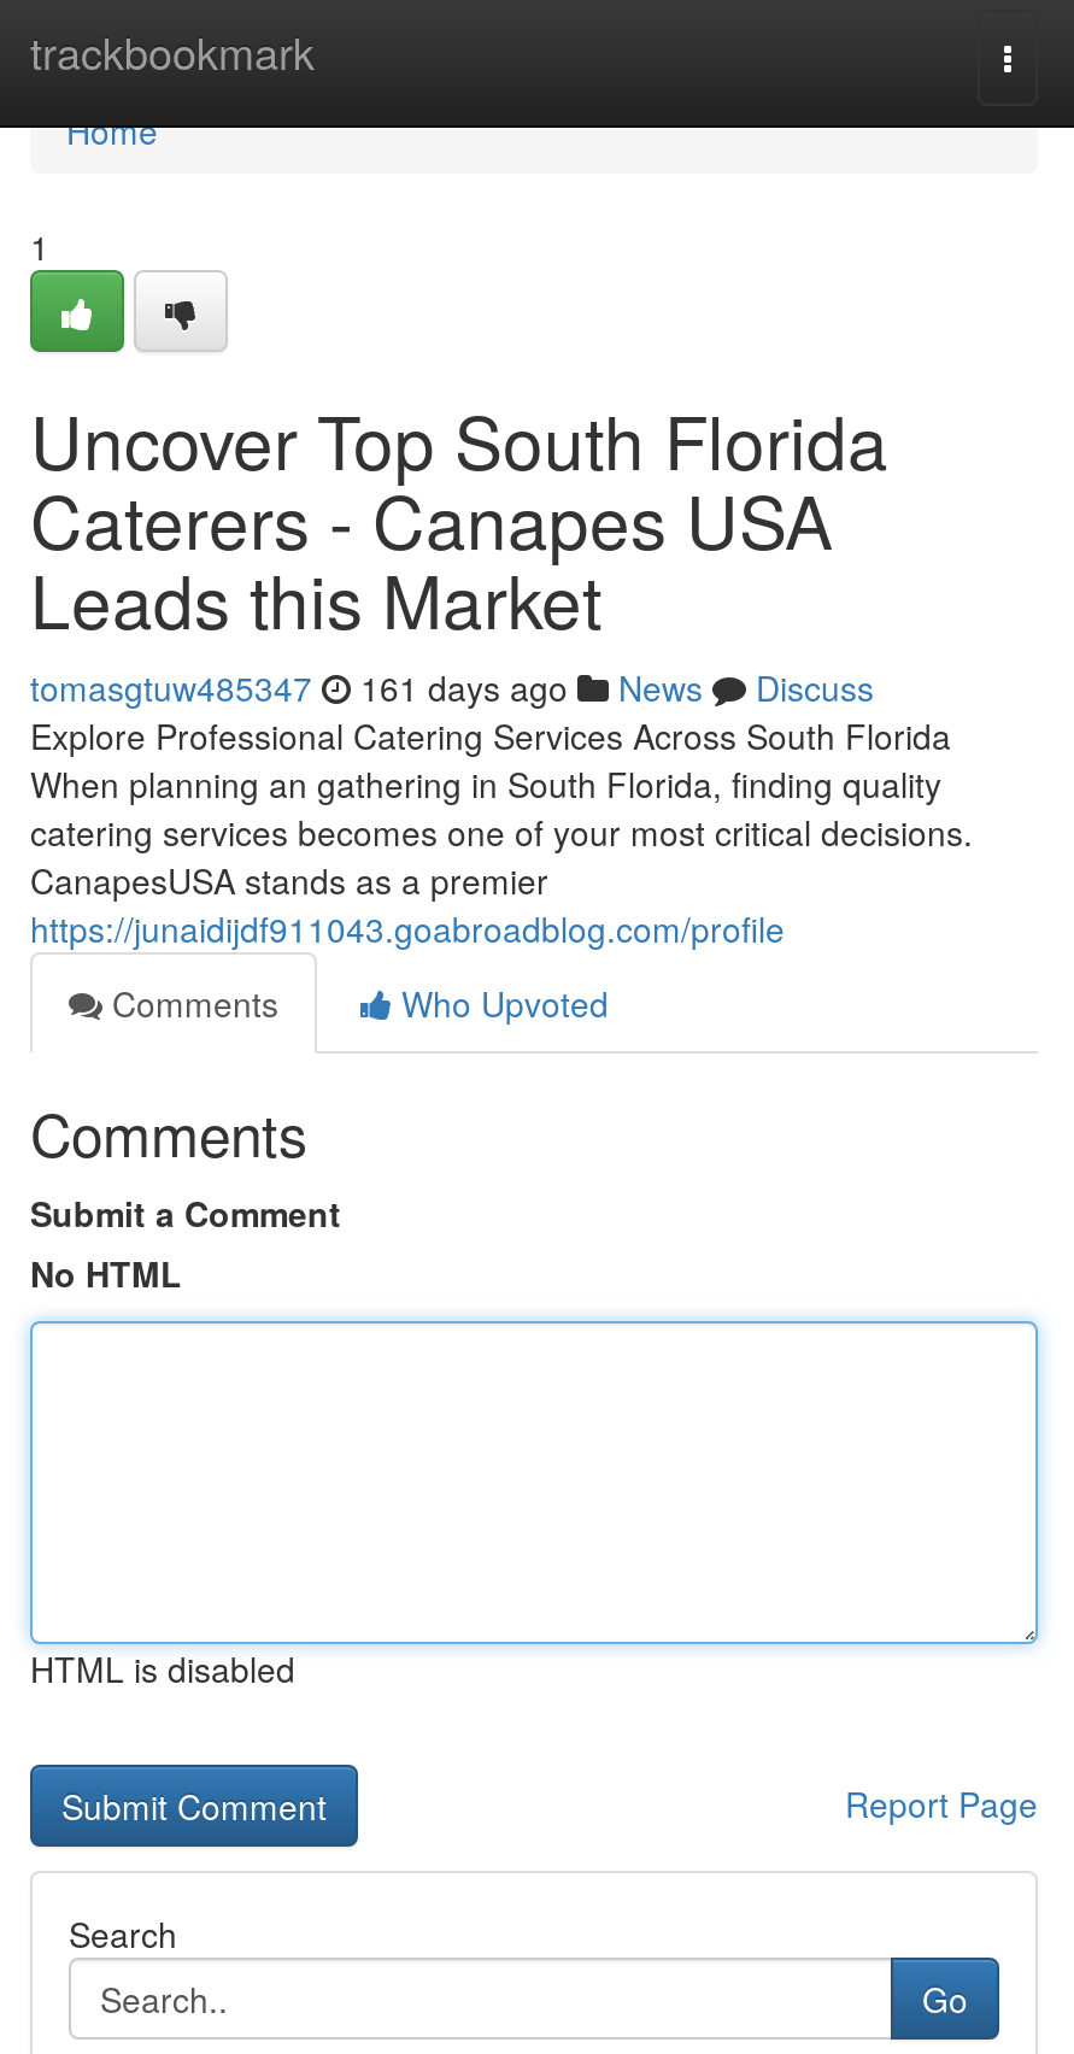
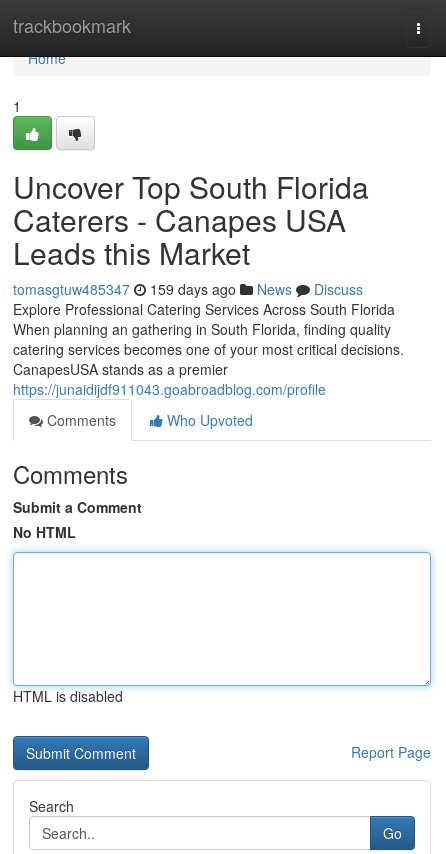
[30,663,874,711] tomasgtuw485347 161 days ago News Discuss -> [13,279,363,299] tomasgtuw485347 159 days ago News Discuss

